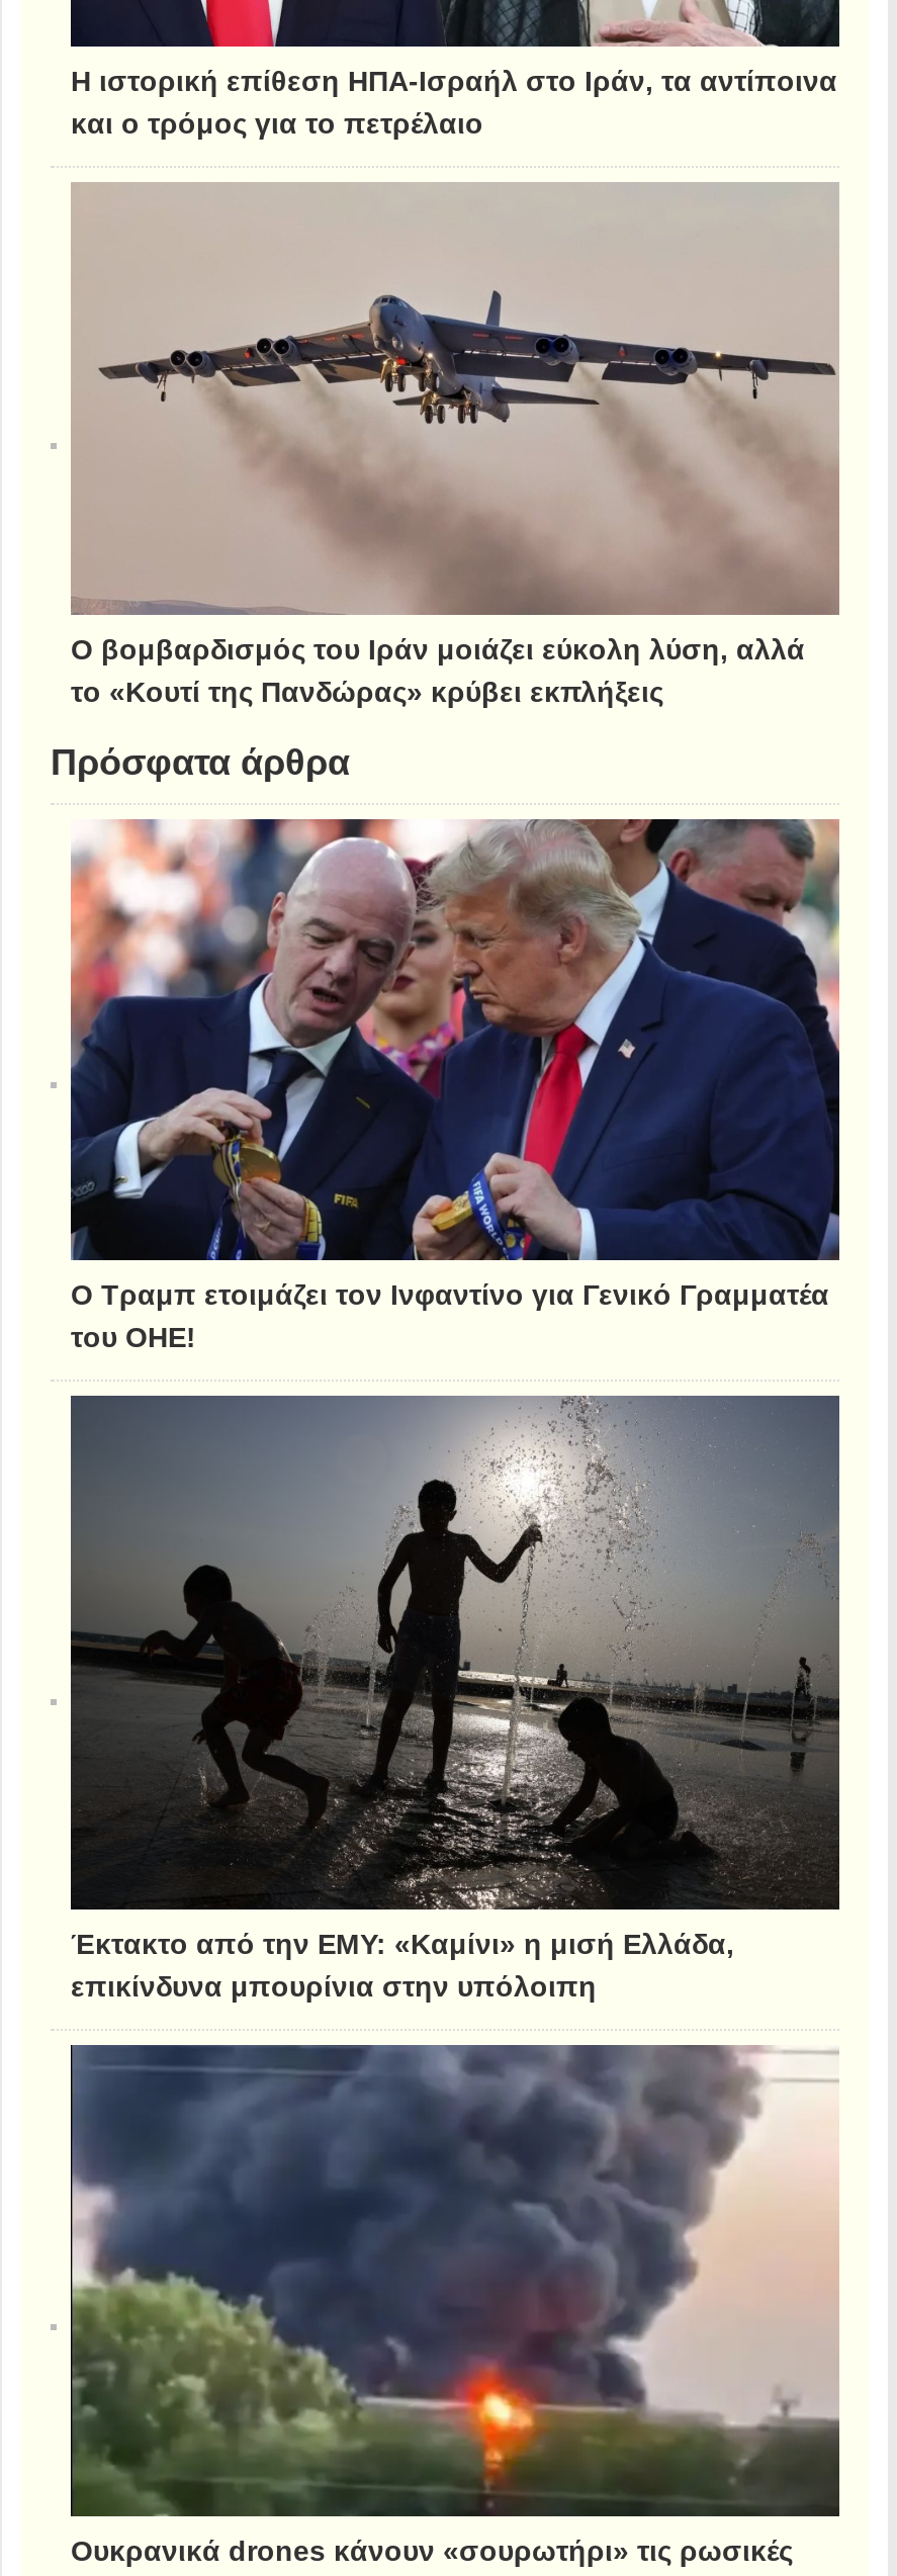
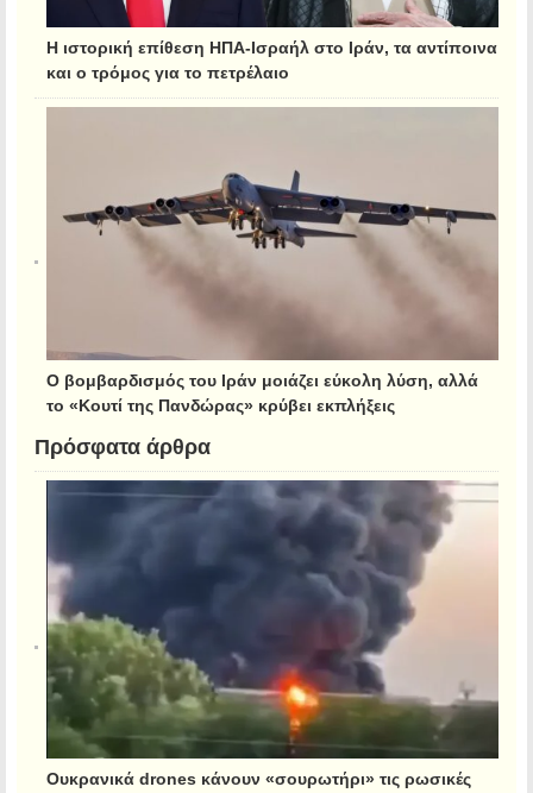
[51,817,839,1350] [image] | Ο Τραμπ ετοιμάζει τον Ινφαντίνο για Γενικό Γραμματέα | του ΟΗΕ! -> none
[51,1394,841,1998] [image] | Έκτακτο από την ΕΜΥ: «Καμίνι» η μισή Ελλάδα, | επικίνδυνα μπουρίνια στην υπόλοιπη -> none

